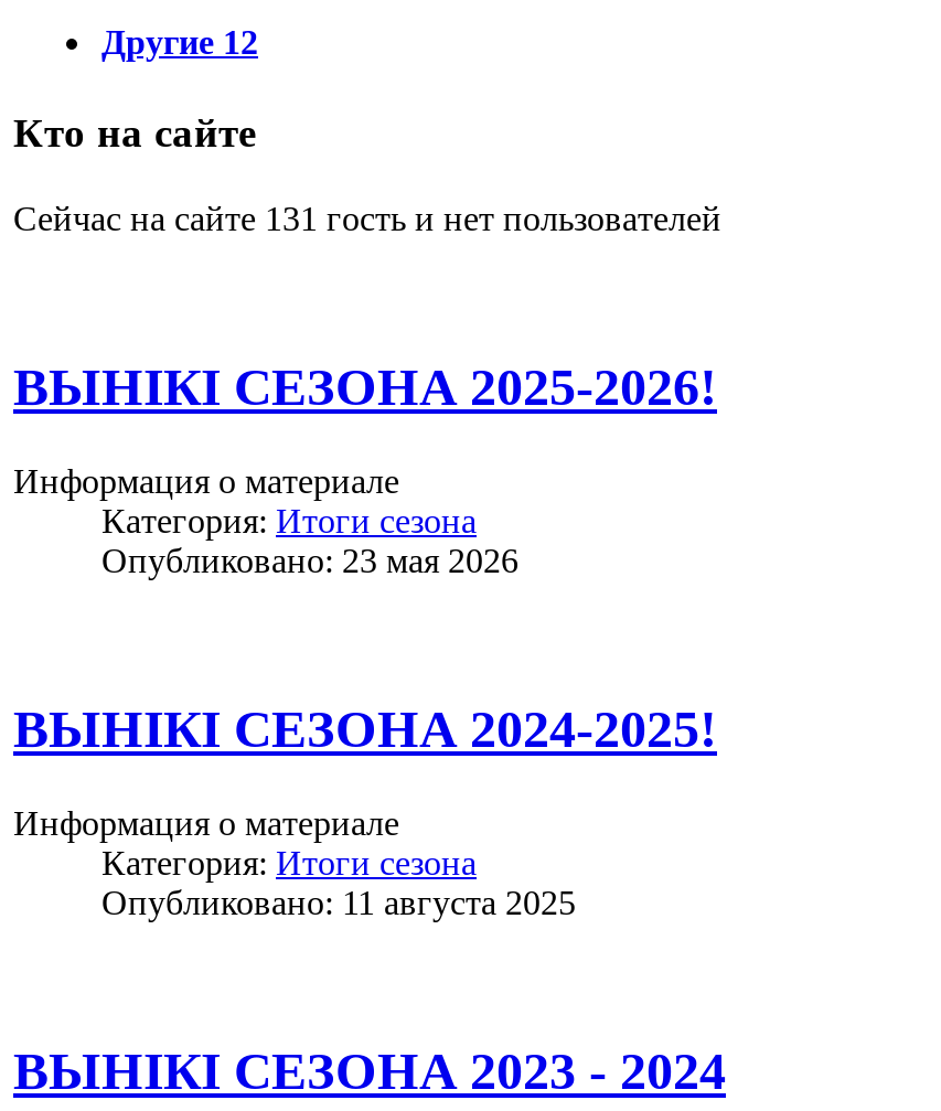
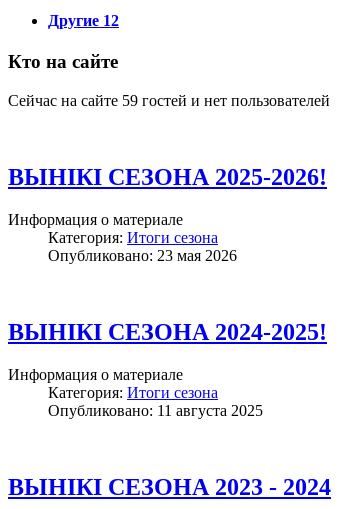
[13,200,721,237] Сейчас на сайте 131 гость и нет пользователей -> [8,92,330,109] Сейчас на сайте 59 гостей и нет пользователей

